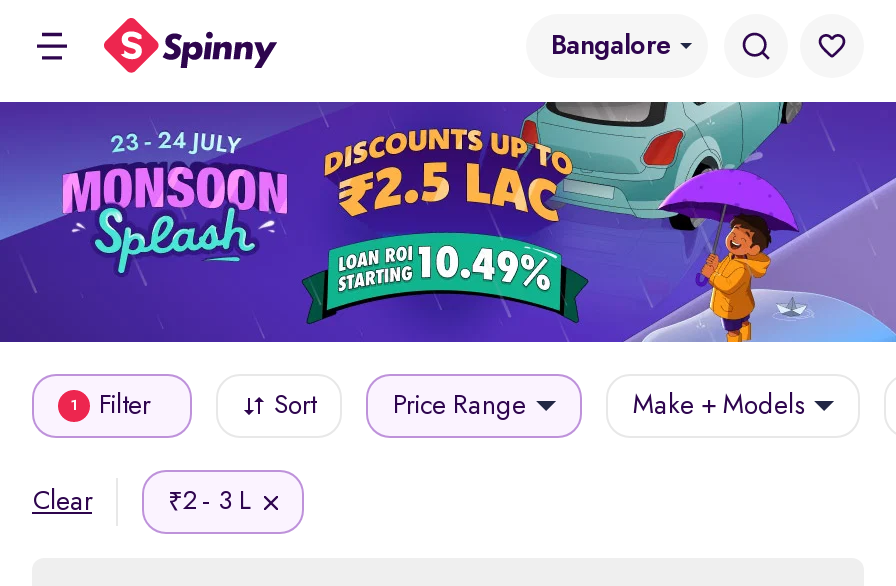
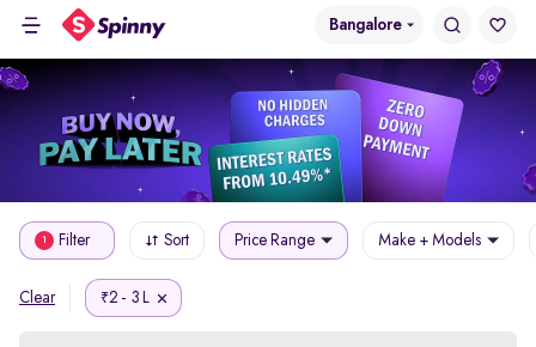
[6,100,890,344] [image] -> [4,57,532,203] [image]

